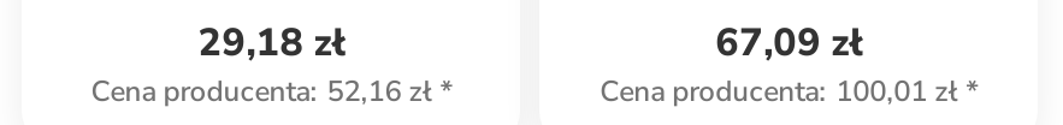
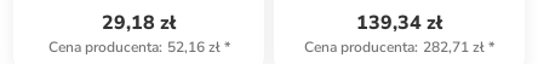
[600,17,978,111] 67,09 zł | Cena producenta: 100,01 zł * -> [304,10,494,57] 139,34 zł | Cena producenta: 282,71 zł *

